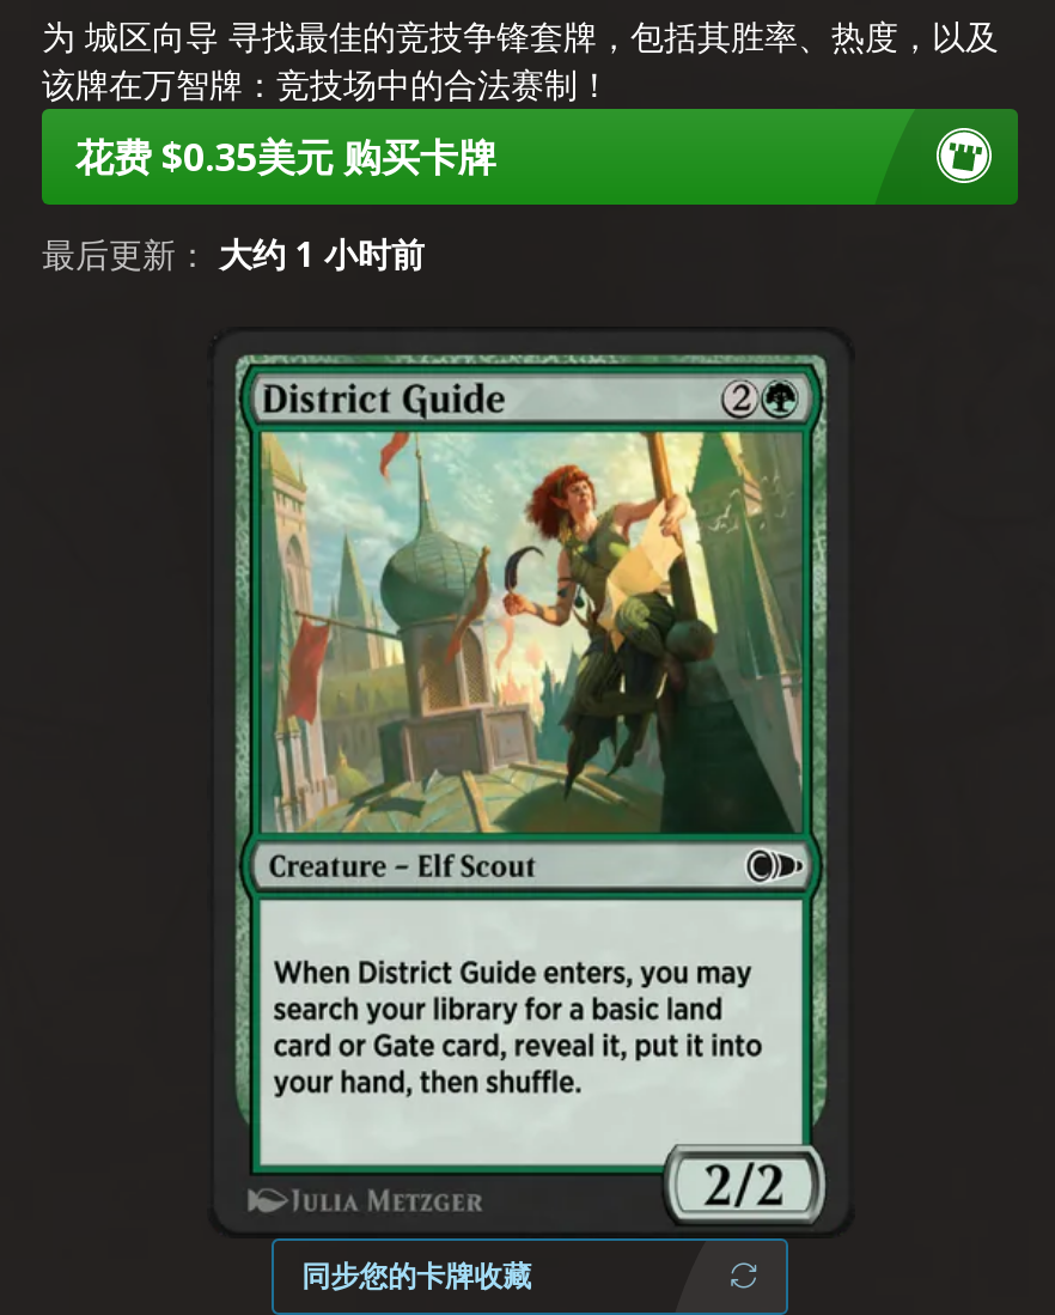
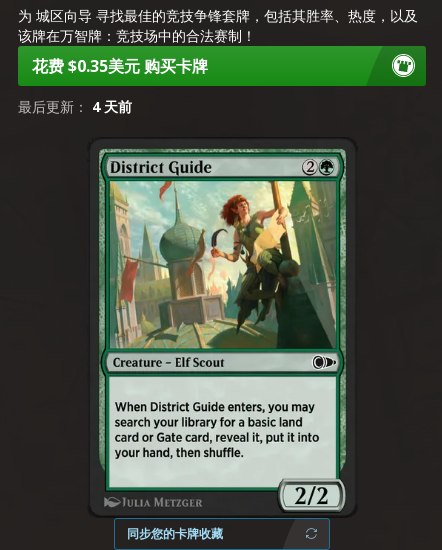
[42,231,425,276] 最后更新： 大约 1 小时前 -> [18,97,132,116] 最后更新： 4 天前

